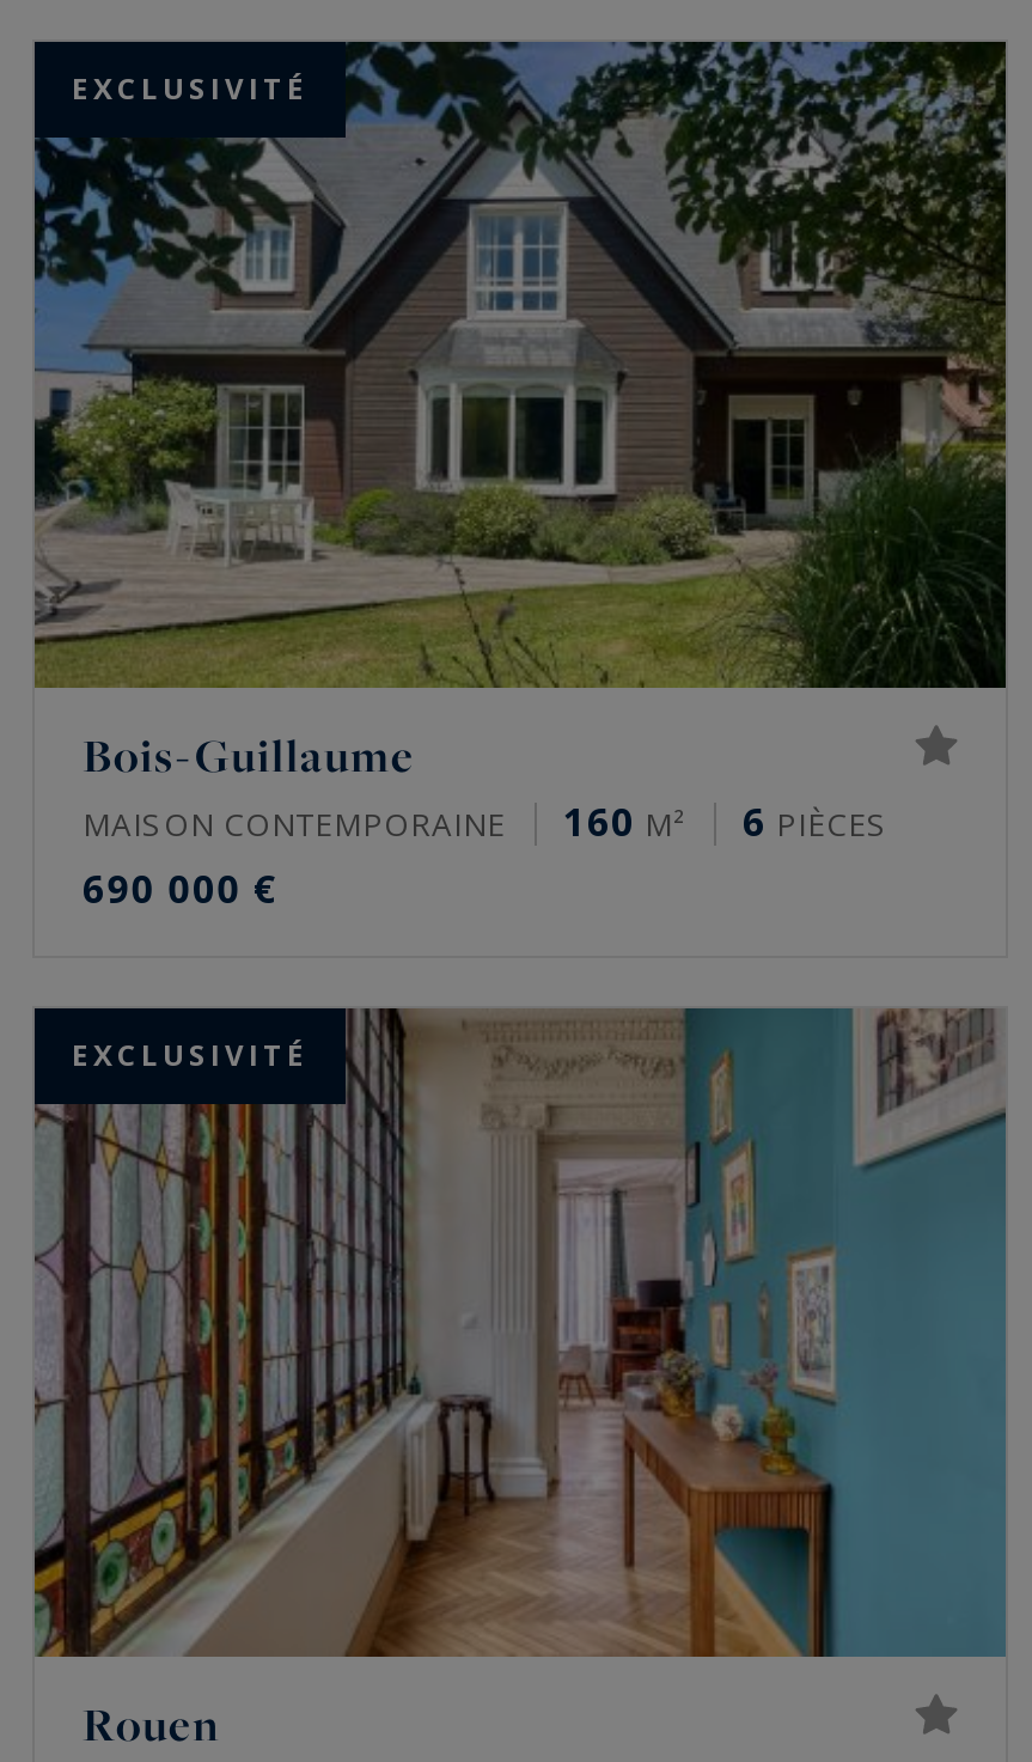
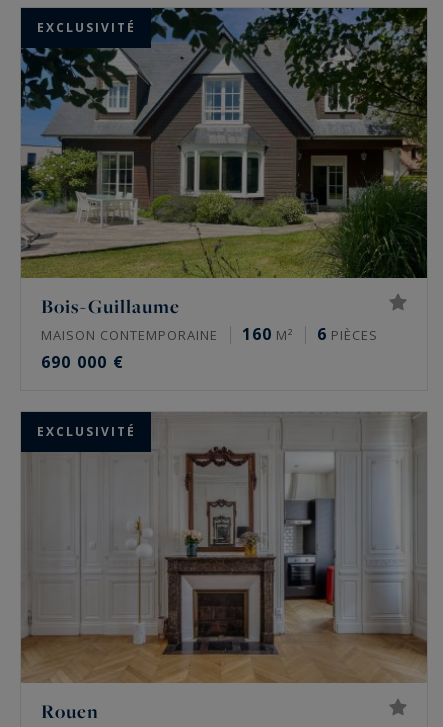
[32,1008,1008,1659] [image] -> [20,412,428,684] [image]

